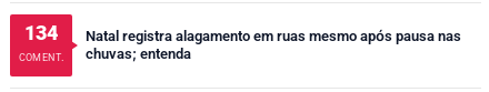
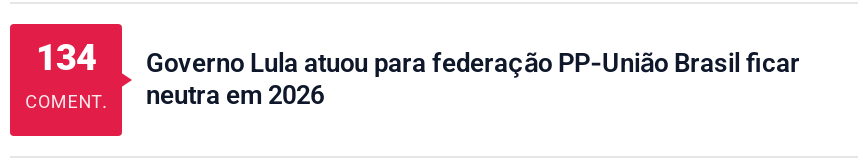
[86,27,461,62] Natal registra alagamento em ruas mesmo após pausa nas | chuvas; entenda -> [146,47,800,109] Governo Lula atuou para federação PP-União Brasil ficar | neutra em 2026

